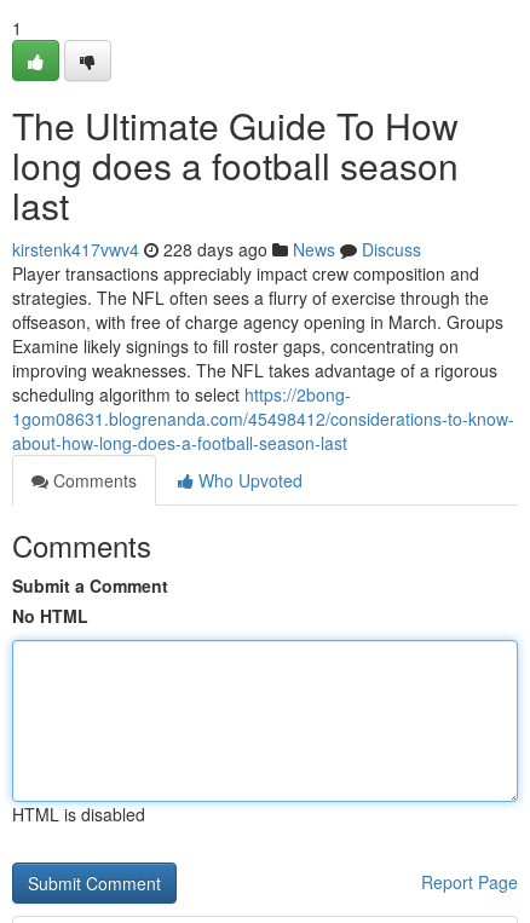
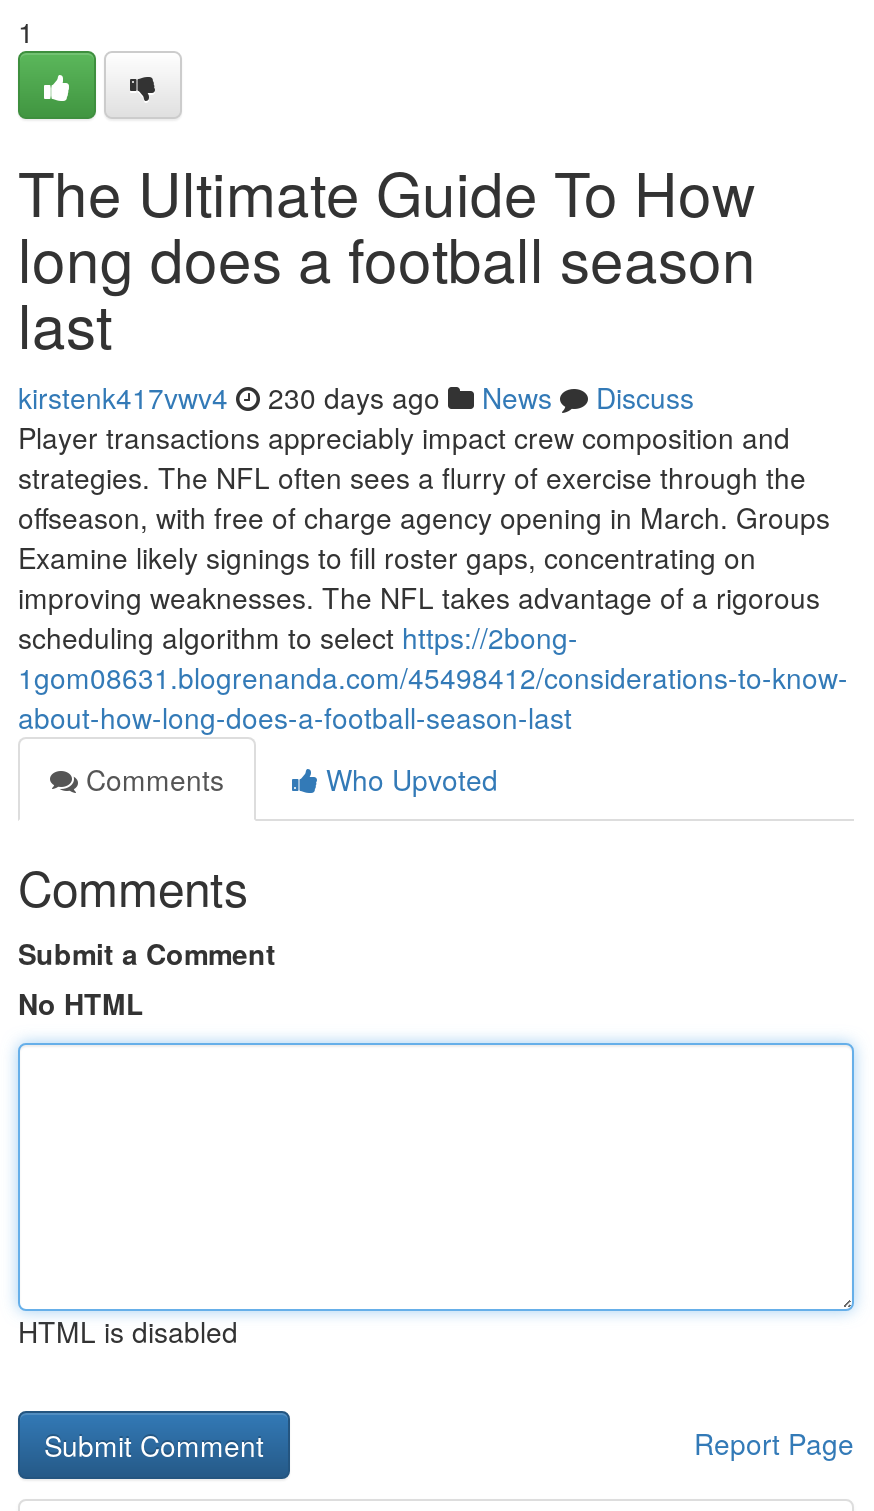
[12,237,421,261] kirstenk417vwv4 228 days ago News Discuss -> [18,377,694,417] kirstenk417vwv4 230 days ago News Discuss

